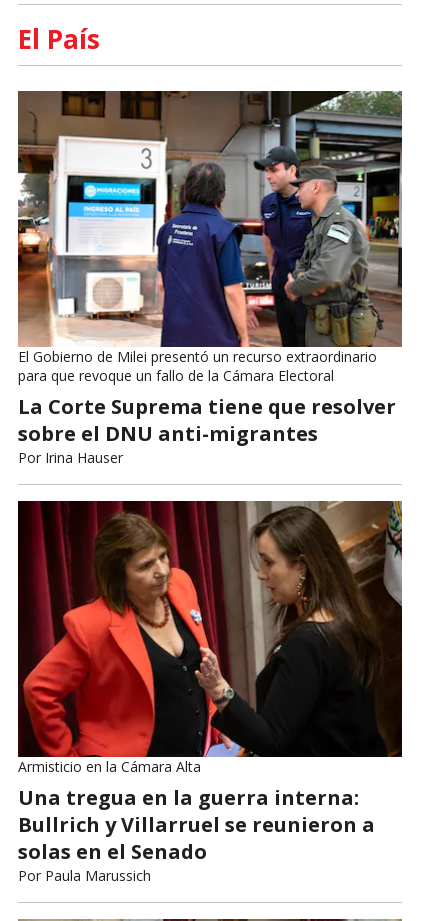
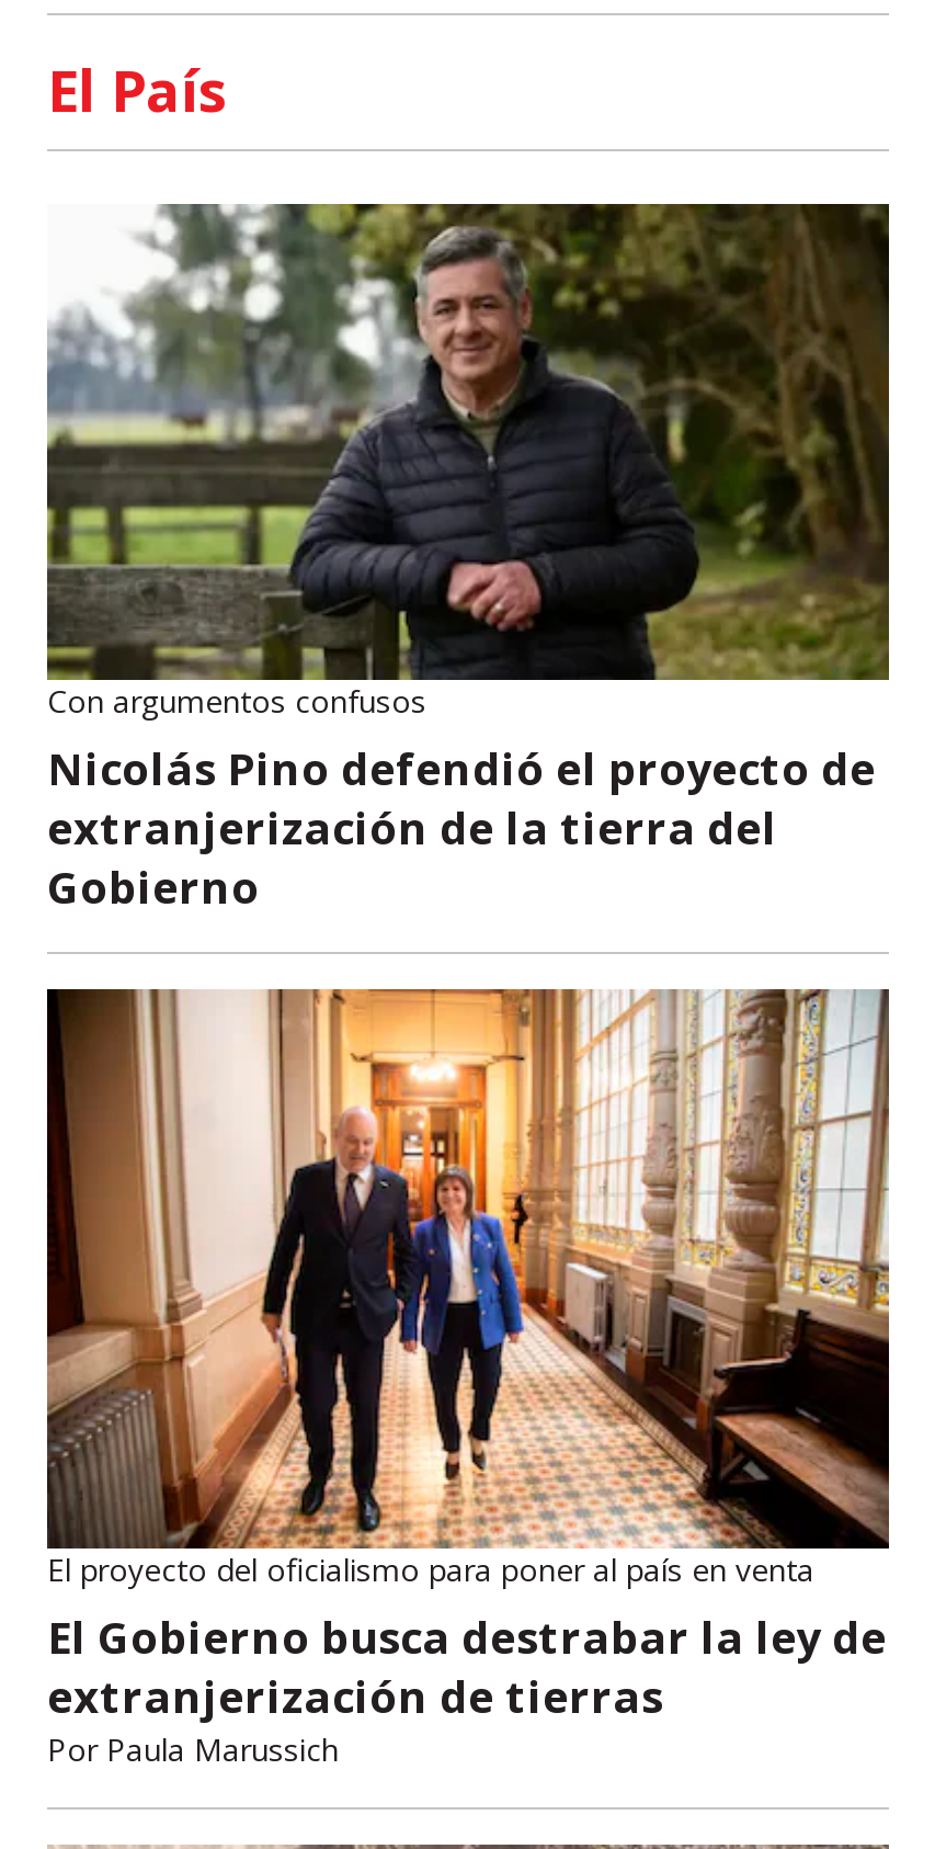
[17,90,403,467] [image] | El Gobierno de Milei presentó un recurso extraordinario | para que revoque un fallo de la Cámara Electoral | La Corte Suprema tiene que resolver | sobre el DNU anti-migrantes | Por Irina Hauser -> [45,203,889,916] [image] | Con argumentos confusos | Nicolás Pino defendió el proyecto de | extranjerización de la tierra del | Gobierno
[23,500,403,696] [image] -> [45,988,889,1552] [image]
[18,757,375,865] Armisticio en la Cámara Alta | Una tregua en la guerra interna: | Bullrich y Villarruel se reunieron a | solas en el Senado -> [47,1549,887,1727] El proyecto del oficialismo para poner al país en venta | El Gobierno busca destrabar la ley de | extranjerización de tierras

